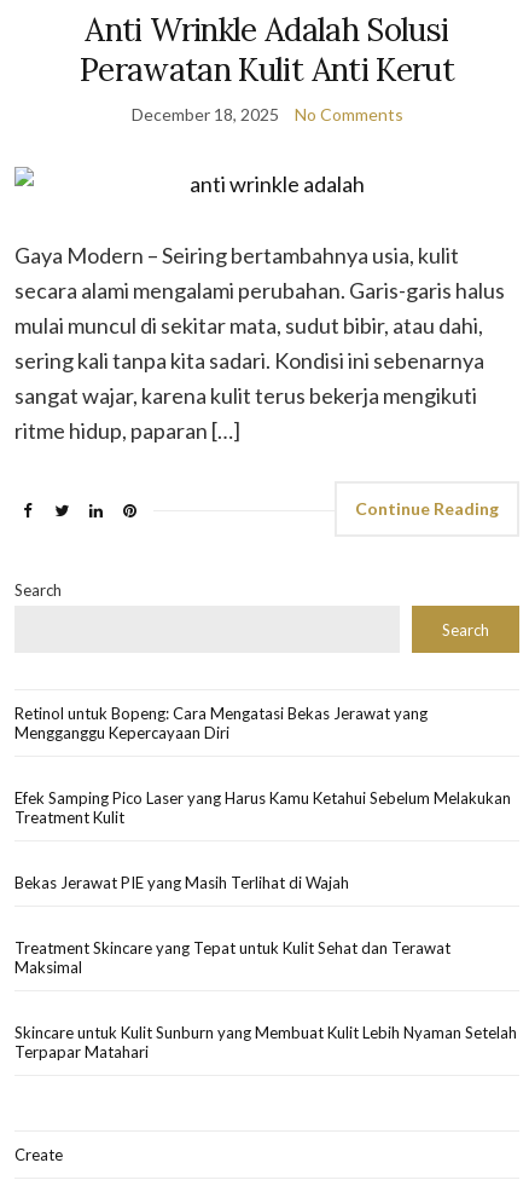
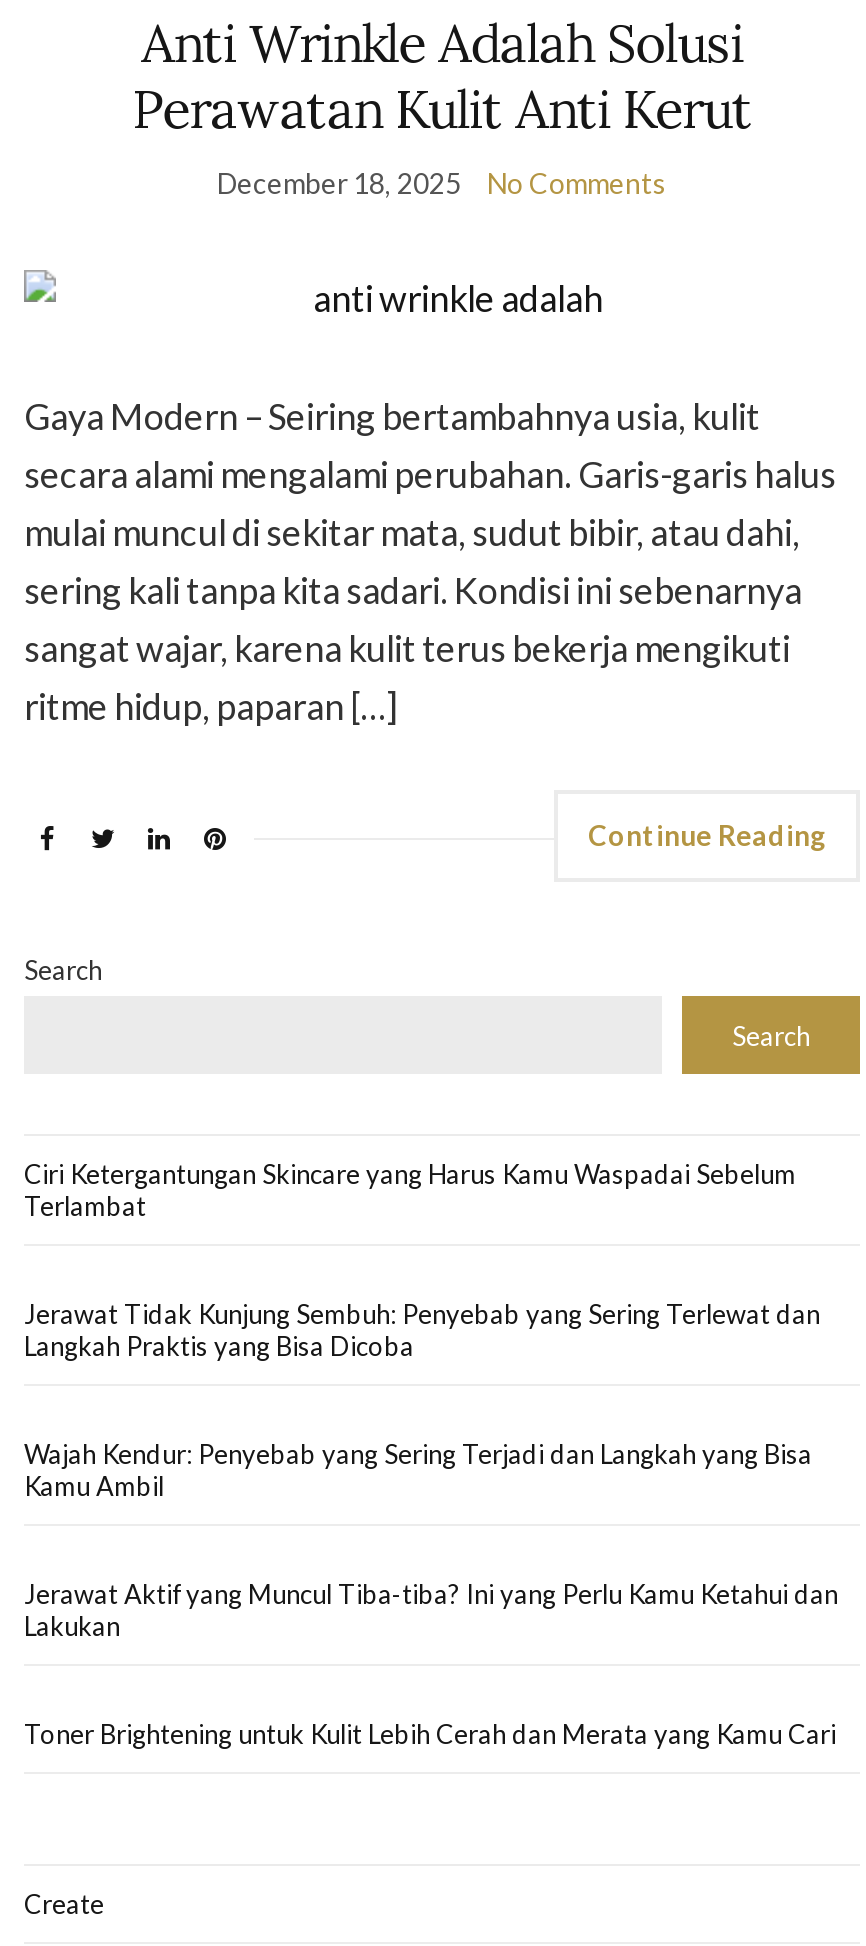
[14,704,428,742] Retinol untuk Bopeng: Cara Mengatasi Bekas Jerawat yang | Mengganggu Kepercayaan Diri -> [24,1158,796,1222] Ciri Ketergantungan Skincare yang Harus Kamu Waspadai Sebelum | Terlambat
[14,788,511,827] Efek Samping Pico Laser yang Harus Kamu Ketahui Sebelum Melakukan | Treatment Kulit -> [24,1298,820,1362] Jerawat Tidak Kunjung Sembuh: Penyebab yang Sering Terlewat dan | Langkah Praktis yang Bisa Dicoba
[14,873,349,892] Bekas Jerawat PIE yang Masih Terlihat di Wajah -> [24,1438,812,1502] Wajah Kendur: Penyebab yang Sering Terjadi dan Langkah yang Bisa | Kamu Ambil
[14,938,450,977] Treatment Skincare yang Tepat untuk Kulit Sehat dan Terawat | Maksimal -> [24,1578,838,1642] Jerawat Aktif yang Muncul Tiba-tiba? Ini yang Perlu Kamu Ketahui dan | Lakukan
[14,1023,517,1061] Skincare untuk Kulit Sunburn yang Membuat Kulit Lebih Nyaman Setelah | Terpapar Matahari -> [24,1718,836,1750] Toner Brightening untuk Kulit Lebih Cerah dan Merata yang Kamu Cari

